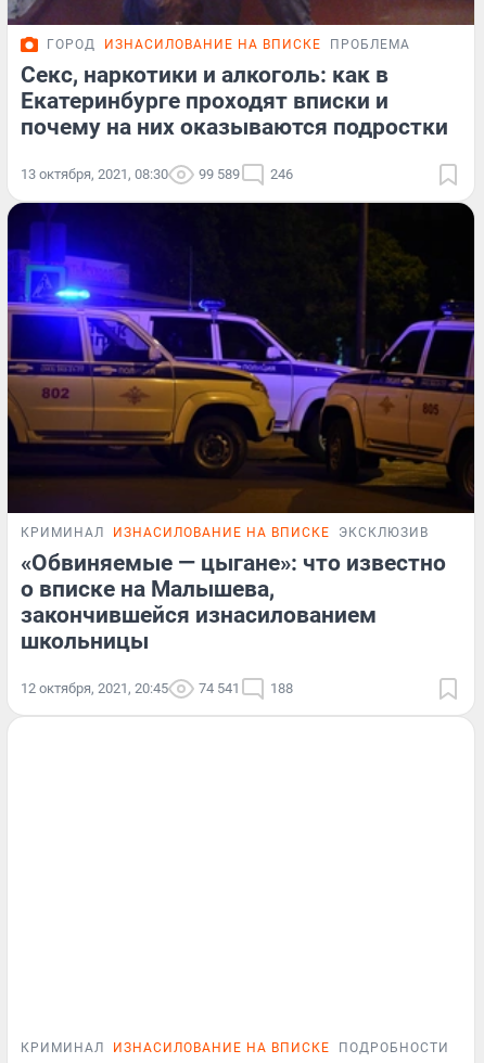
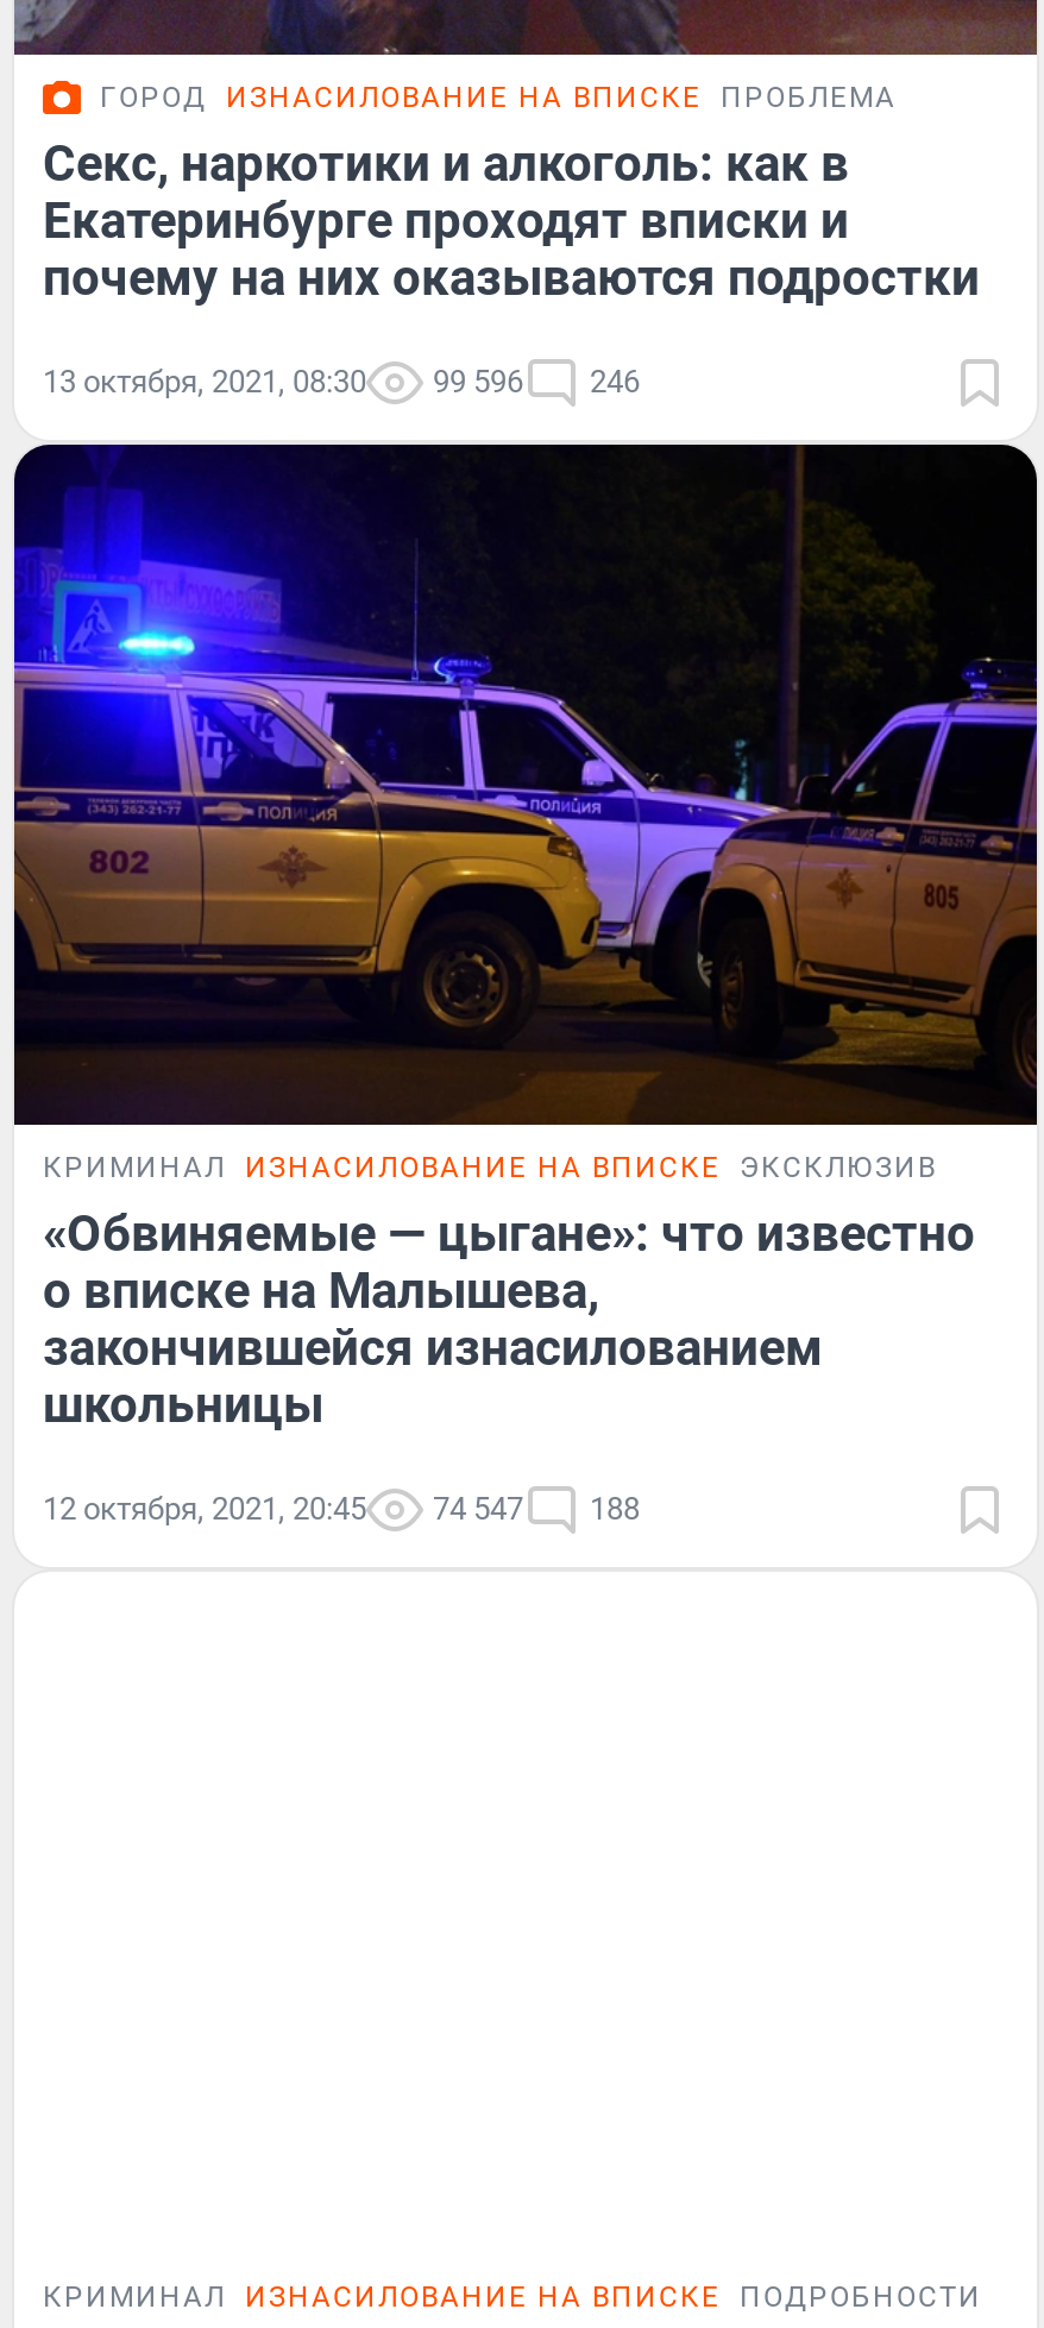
[21,166,293,182] 13 октября, 2021, 08:30 99 589 246 -> [43,363,640,399] 13 октября, 2021, 08:30 99 596 246
[21,680,293,697] 12 октября, 2021, 20:45 74 541 188 -> [43,1492,640,1527] 12 октября, 2021, 20:45 74 547 188

